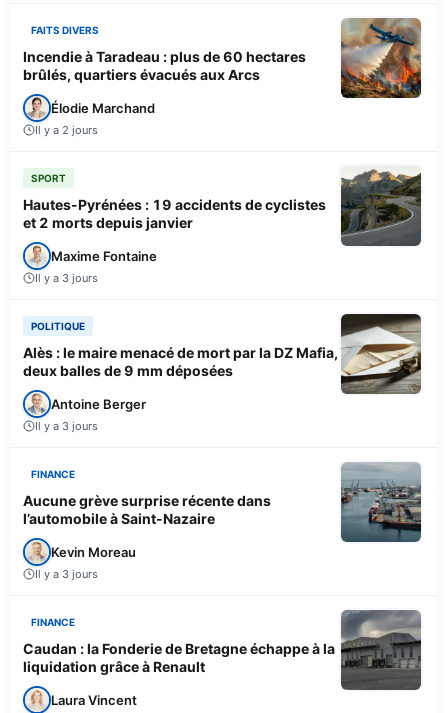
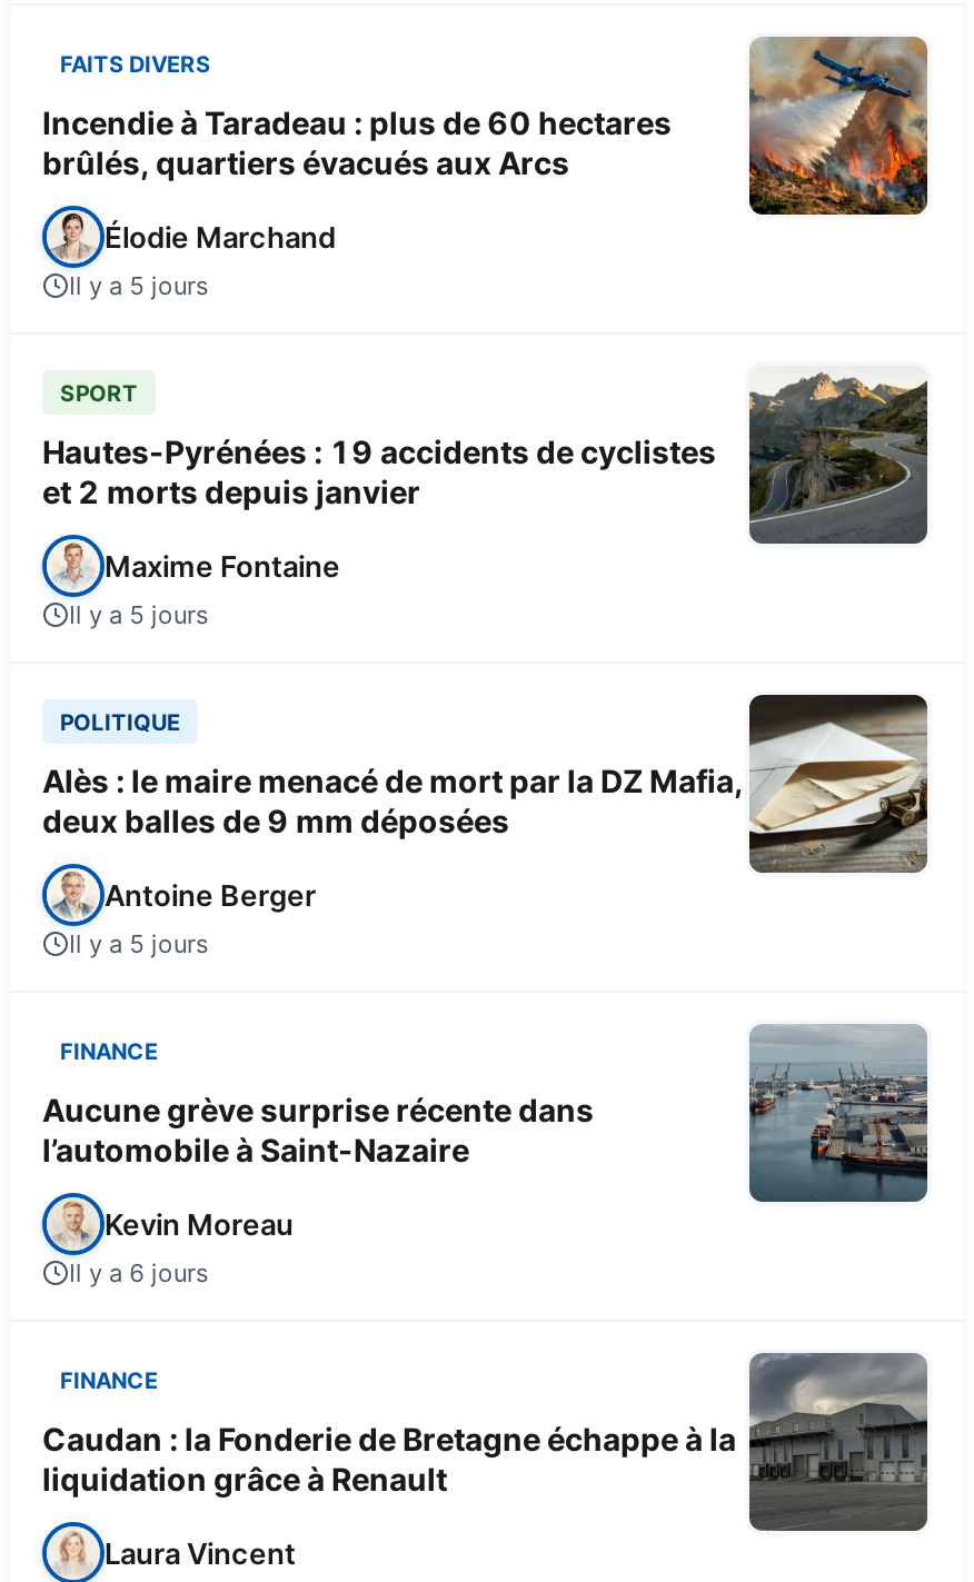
[35,123,98,137] Il y a 2 jours -> [69,269,209,300] Il y a 5 jours
[35,271,98,285] Il y a 3 jours -> [69,598,209,629] Il y a 5 jours
[35,419,98,433] Il y a 3 jours -> [69,927,209,959] Il y a 5 jours
[35,567,98,581] Il y a 3 jours -> [69,1256,209,1288] Il y a 6 jours

